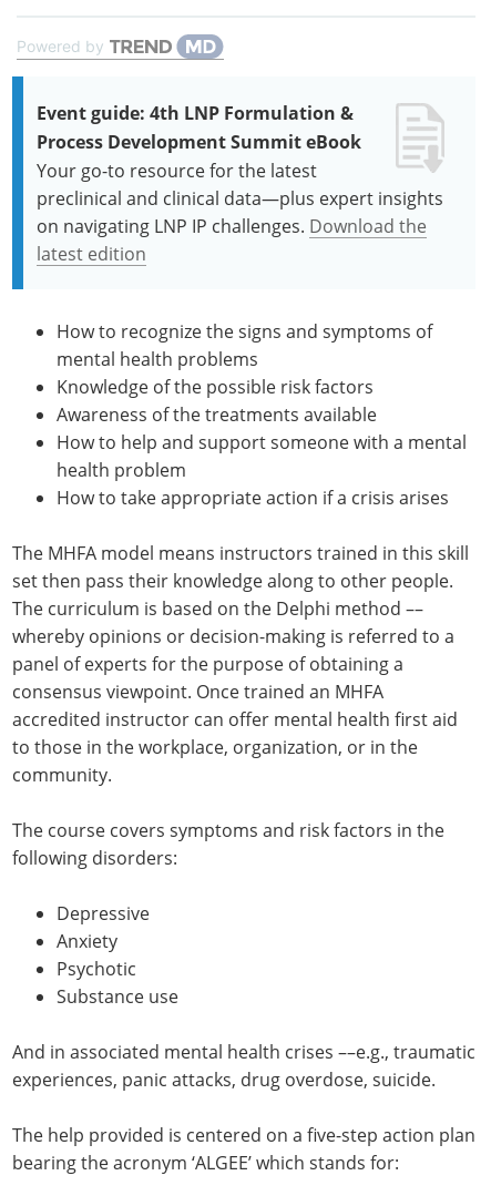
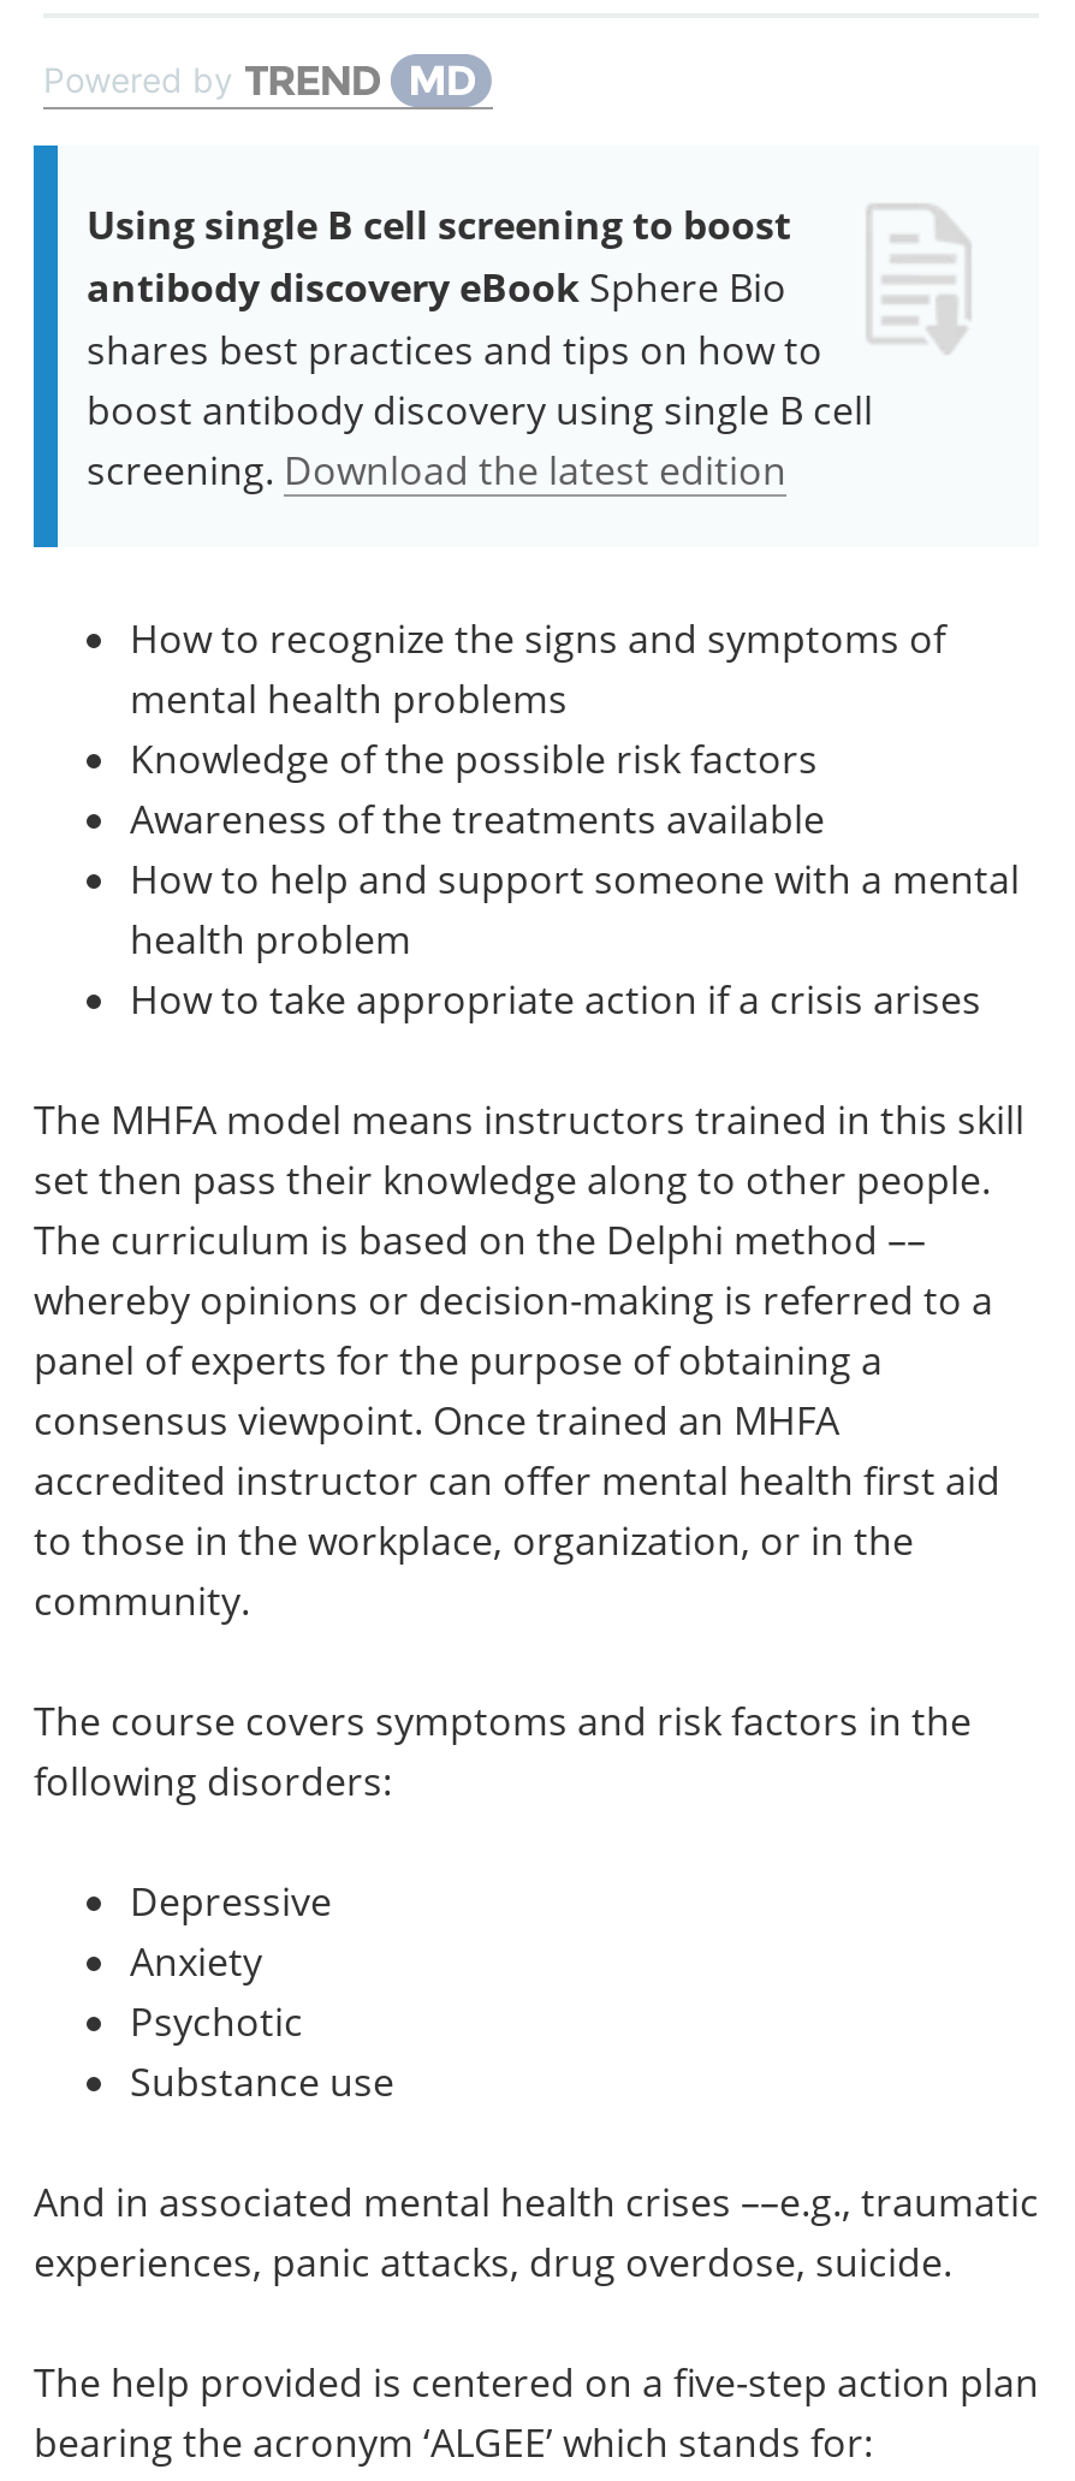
[37,101,443,265] Event guide: 4th LNP Formulation & | Process Development Summit eBook | Your go-to resource for the latest | preclinical and clinical data—plus expert insights | on navigating LNP IP challenges. Download the | latest edition -> [87,199,873,495] Using single B cell screening to boost | antibody discovery eBook Sphere Bio | shares best practices and tips on how to | boost antibody discovery using single B cell | screening. Download the latest edition

